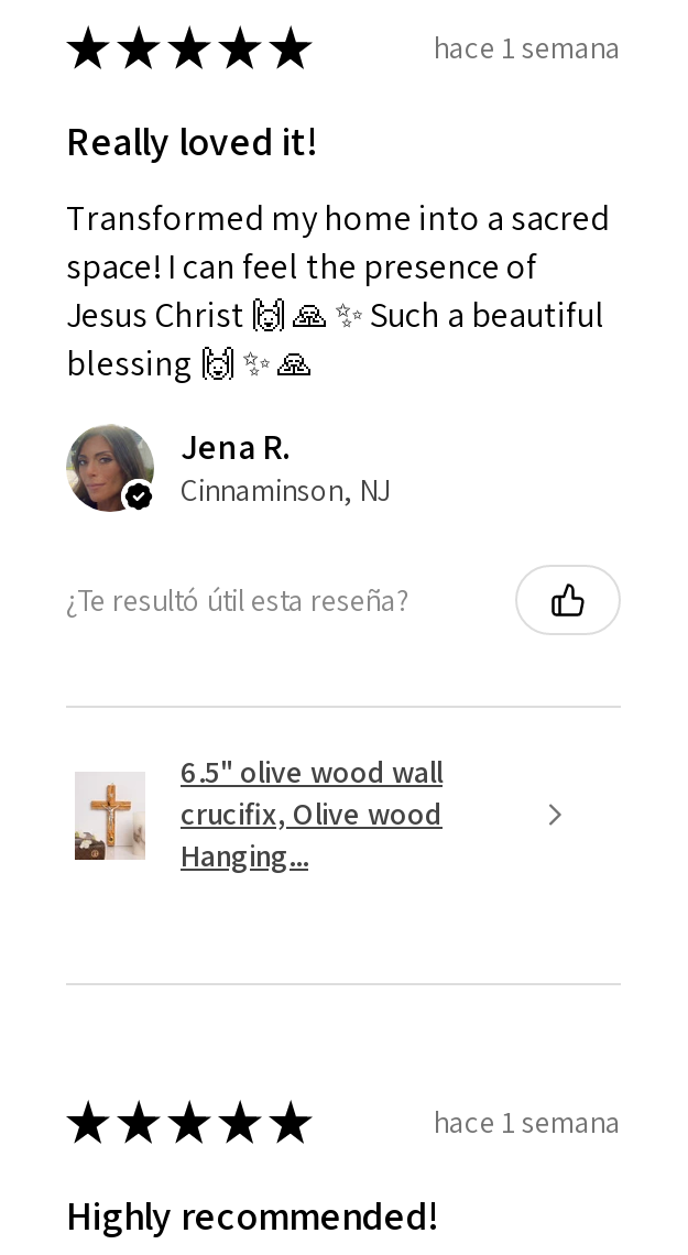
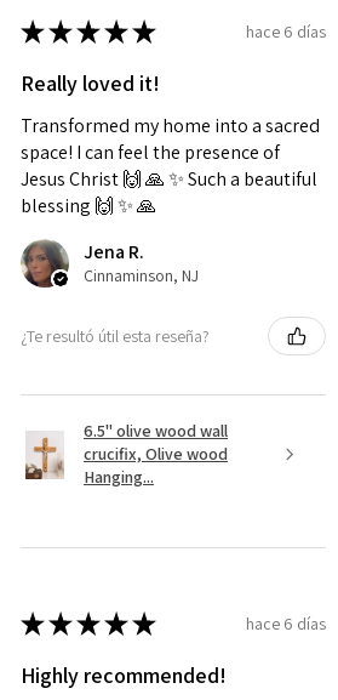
[434,27,621,66] hace 1 semana -> [246,20,326,42] hace 6 días
[434,1101,621,1141] hace 1 semana -> [246,612,326,634] hace 6 días

